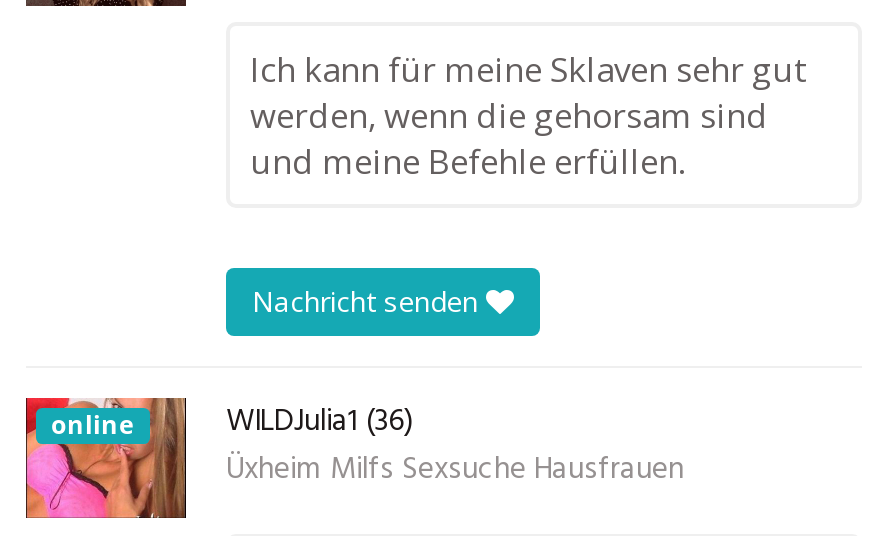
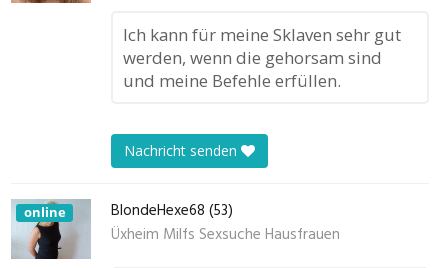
[24,396,414,520] [image] | WILDJulia1 (36) -> [11,199,233,260] [image] | BlondeHexe68 (53)

